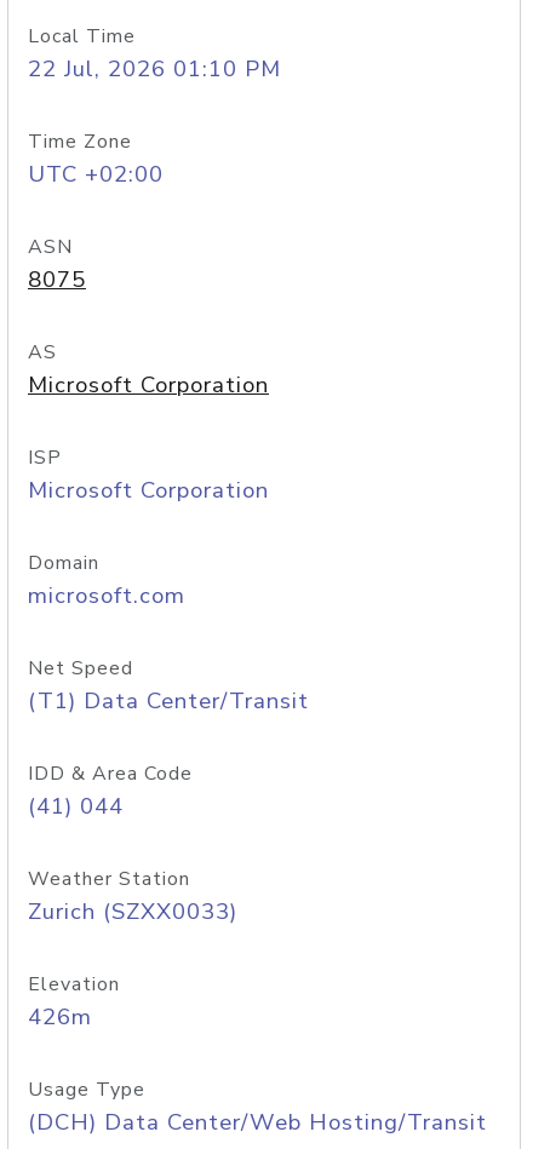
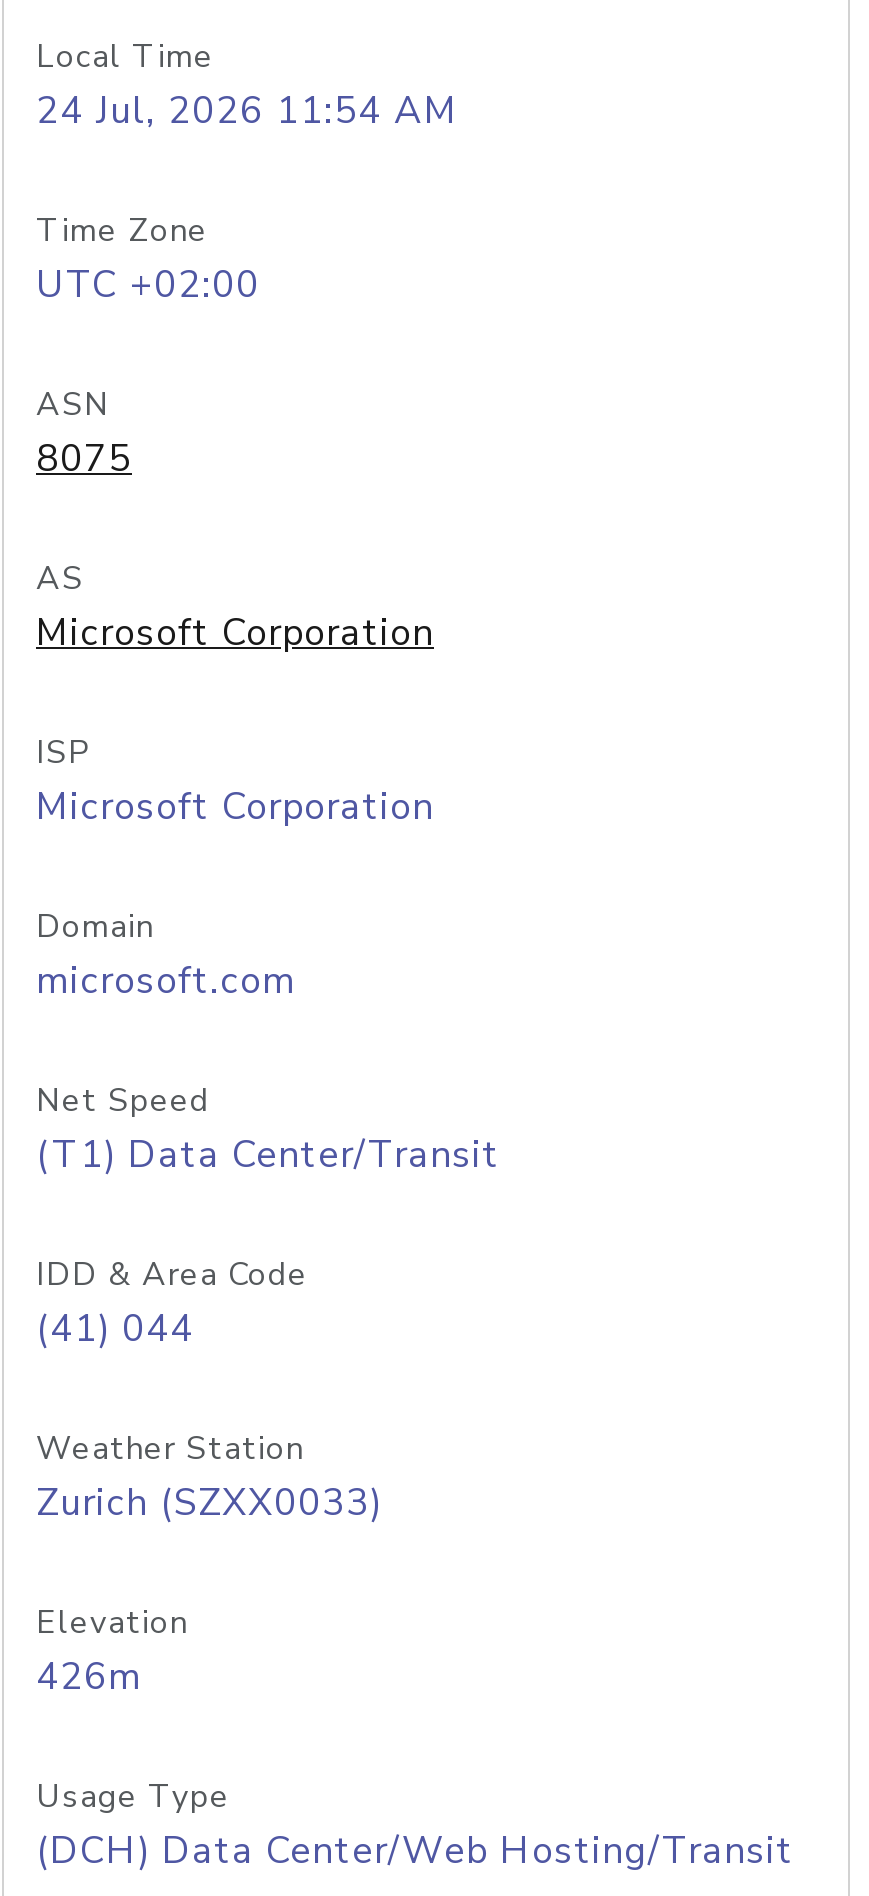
[28,53,281,85] 22 Jul, 2026 01:10 PM -> [36,85,458,137] 24 Jul, 2026 11:54 AM

